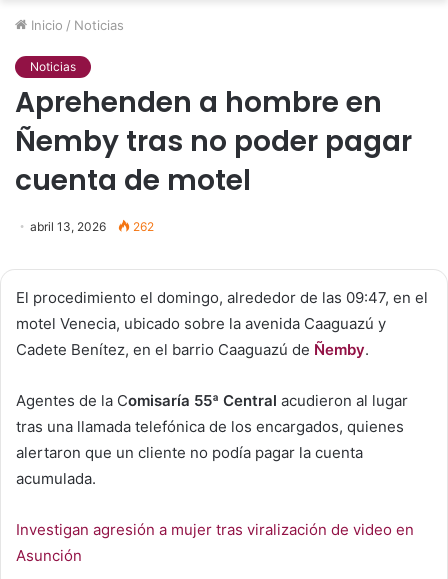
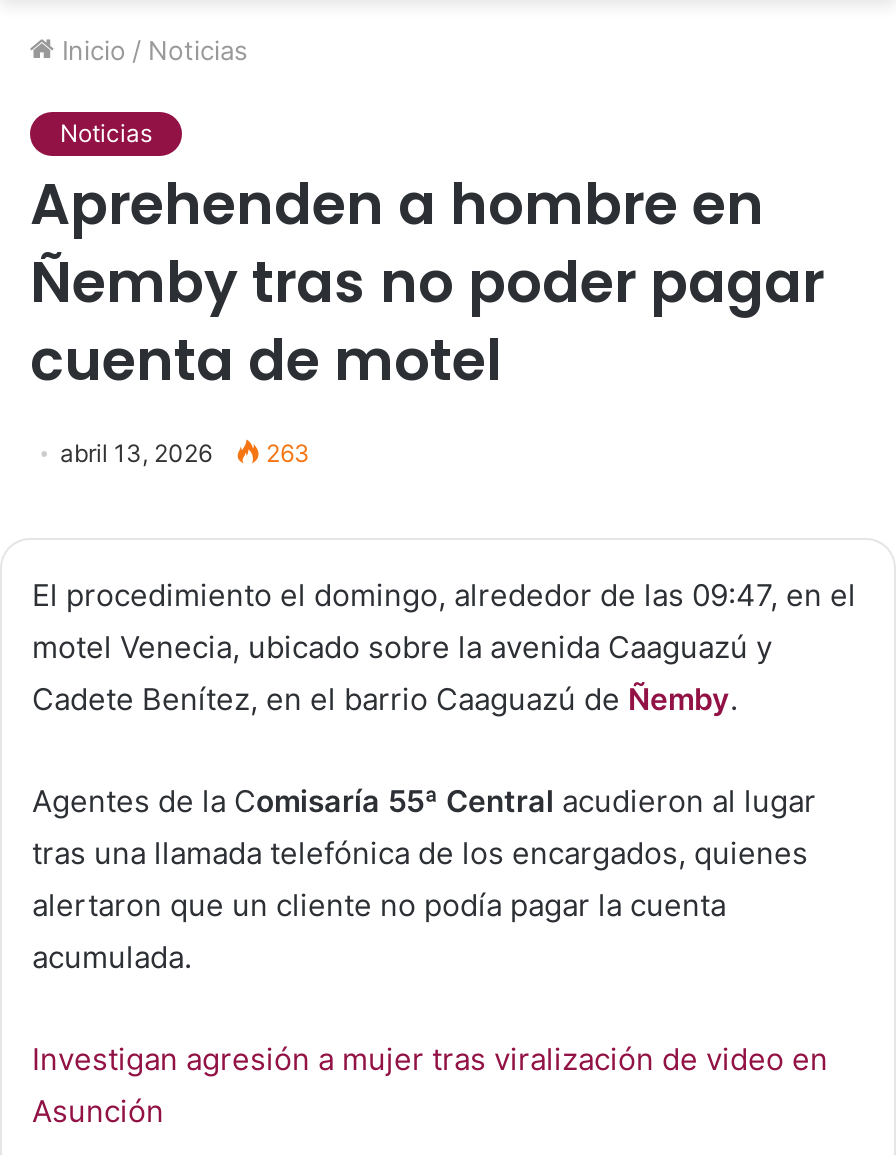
[30,219,154,234] abril 13, 2026 262 -> [60,438,310,468] abril 13, 2026 263

